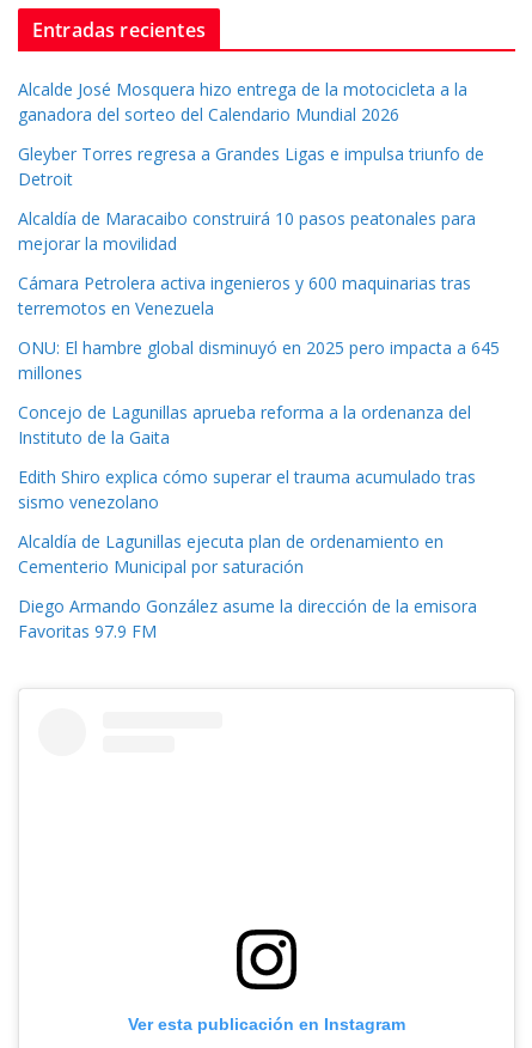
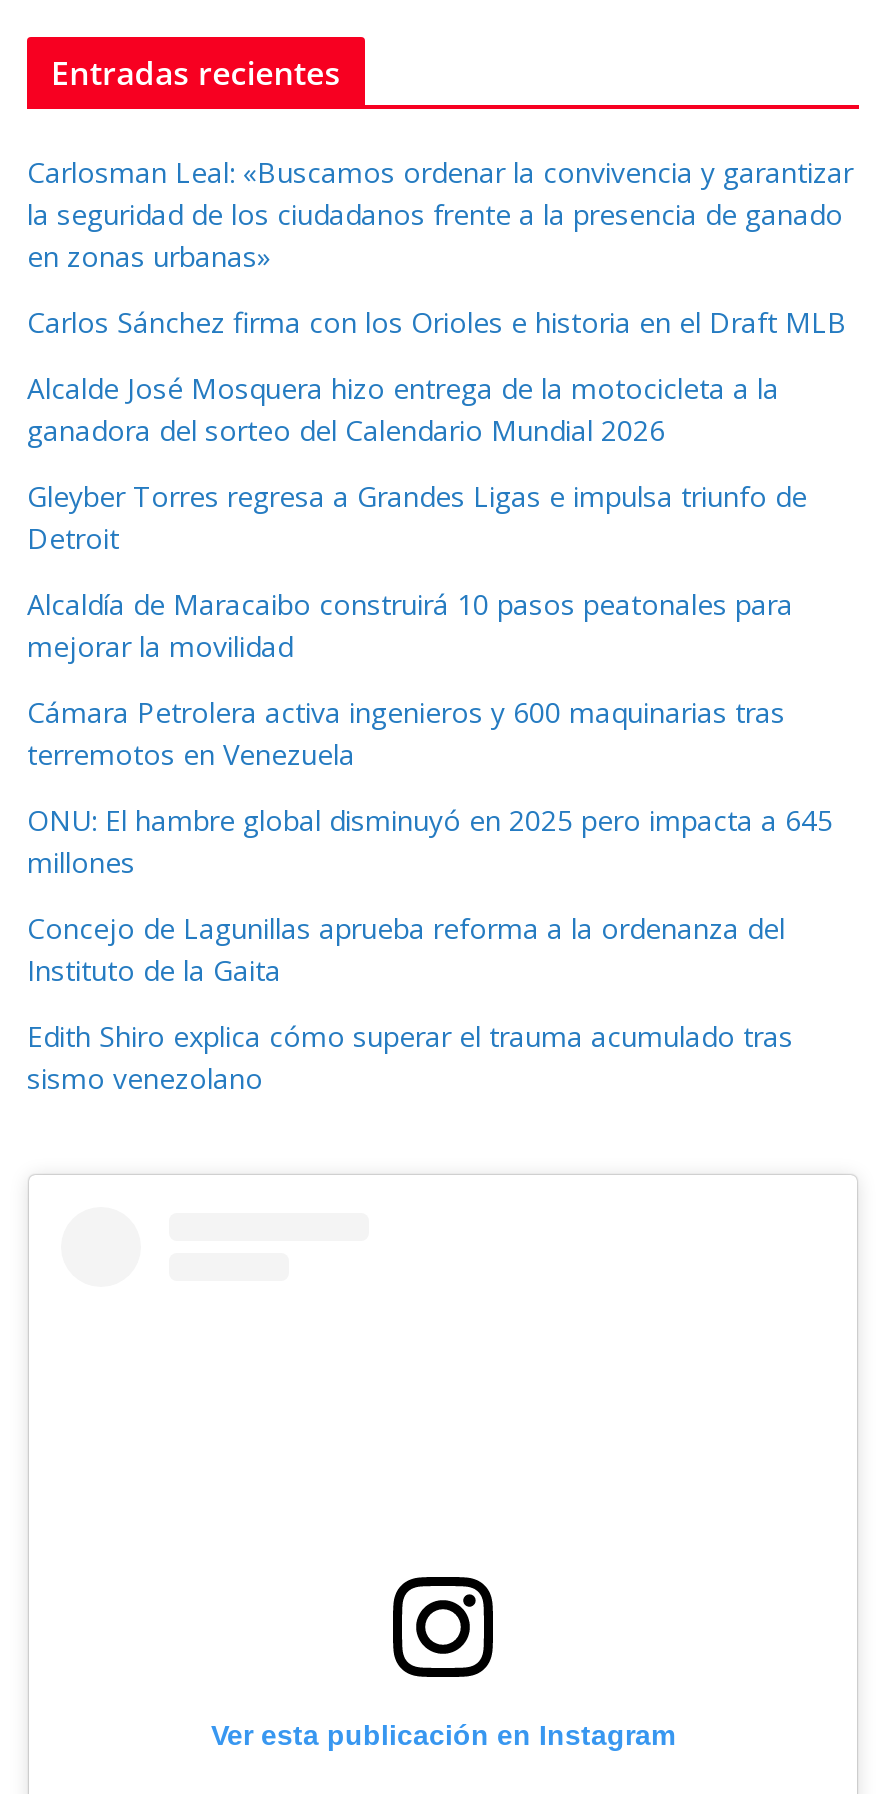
none -> [27,153,853,341] Carlosman Leal: «Buscamos ordenar la convivencia y garantizar | la seguridad de los ciudadanos frente a la presencia de ganado | en zonas urbanas» | Carlos Sánchez firma con los Orioles e historia en el Draft MLB
moved [18,78,500,513] -> [27,369,833,1097]: Alcalde José Mosquera hizo entrega de la motocicleta a la | ganadora del sorteo del Calendario Mundial 2026 | Gleyber Torres regresa a Grandes Ligas e impulsa triunfo de | ... | Edith Shiro explica cómo superar el trauma acumulado tras | sismo venezolano
[18,530,477,643] Alcaldía de Lagunillas ejecuta plan de ordenamiento en | Cementerio Municipal por saturación | Diego Armando González asume la dirección de la emisora | Favoritas 97.9 FM -> none

